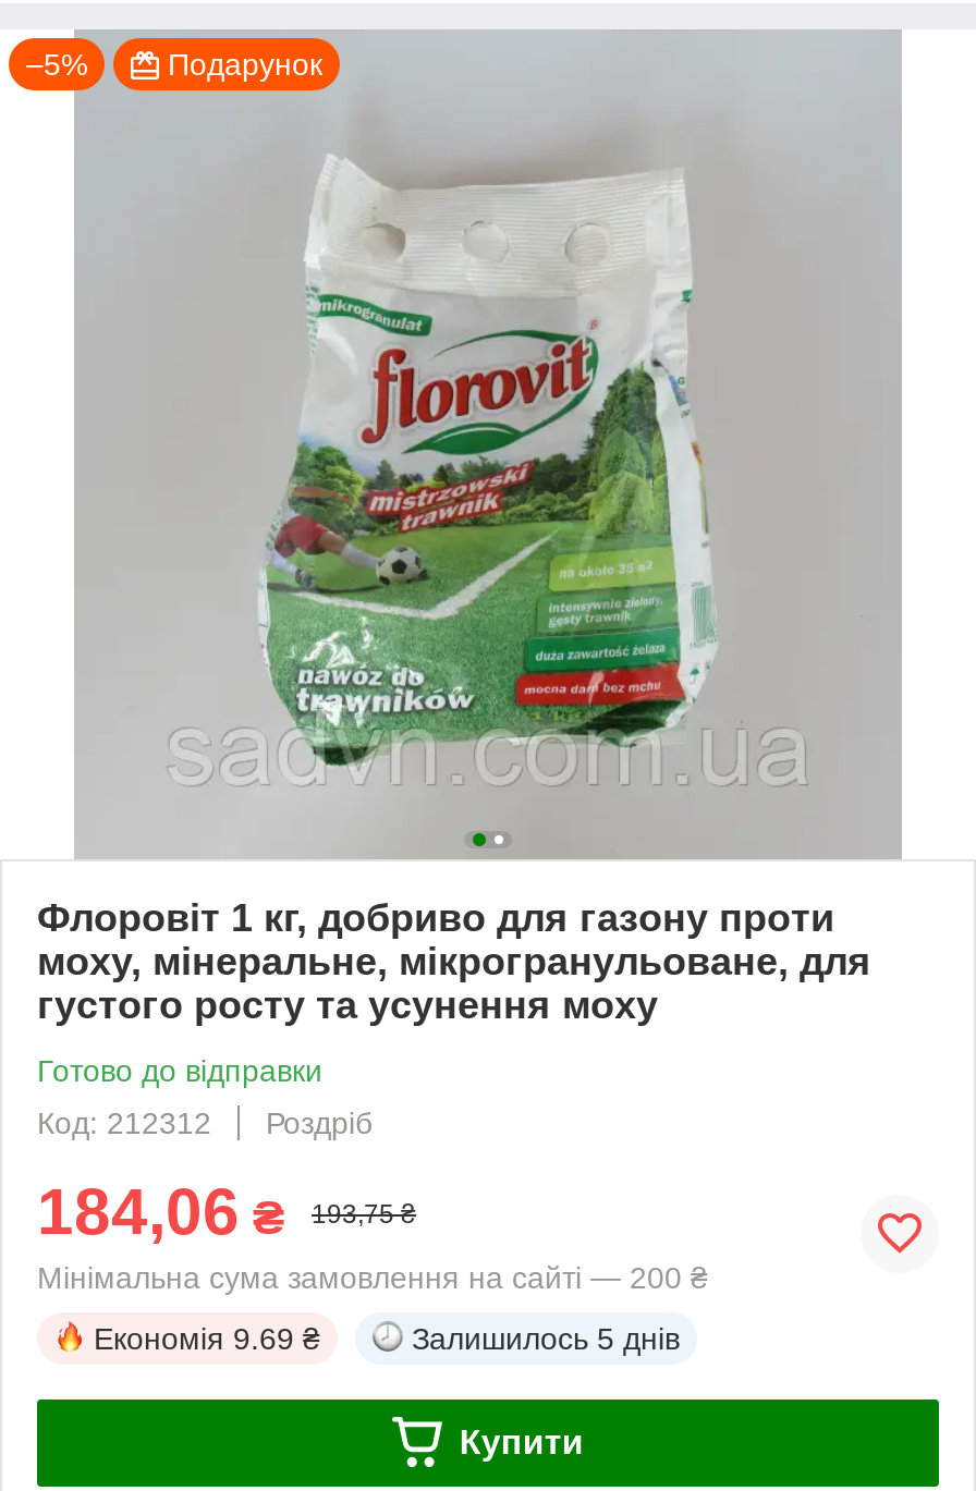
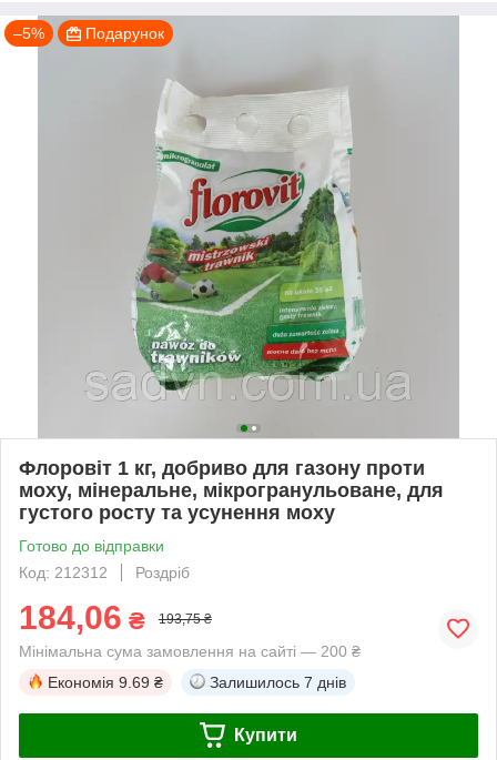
[412,1321,680,1356] Залишилось 5 днів -> [210,673,346,691] Залишилось 7 днів

